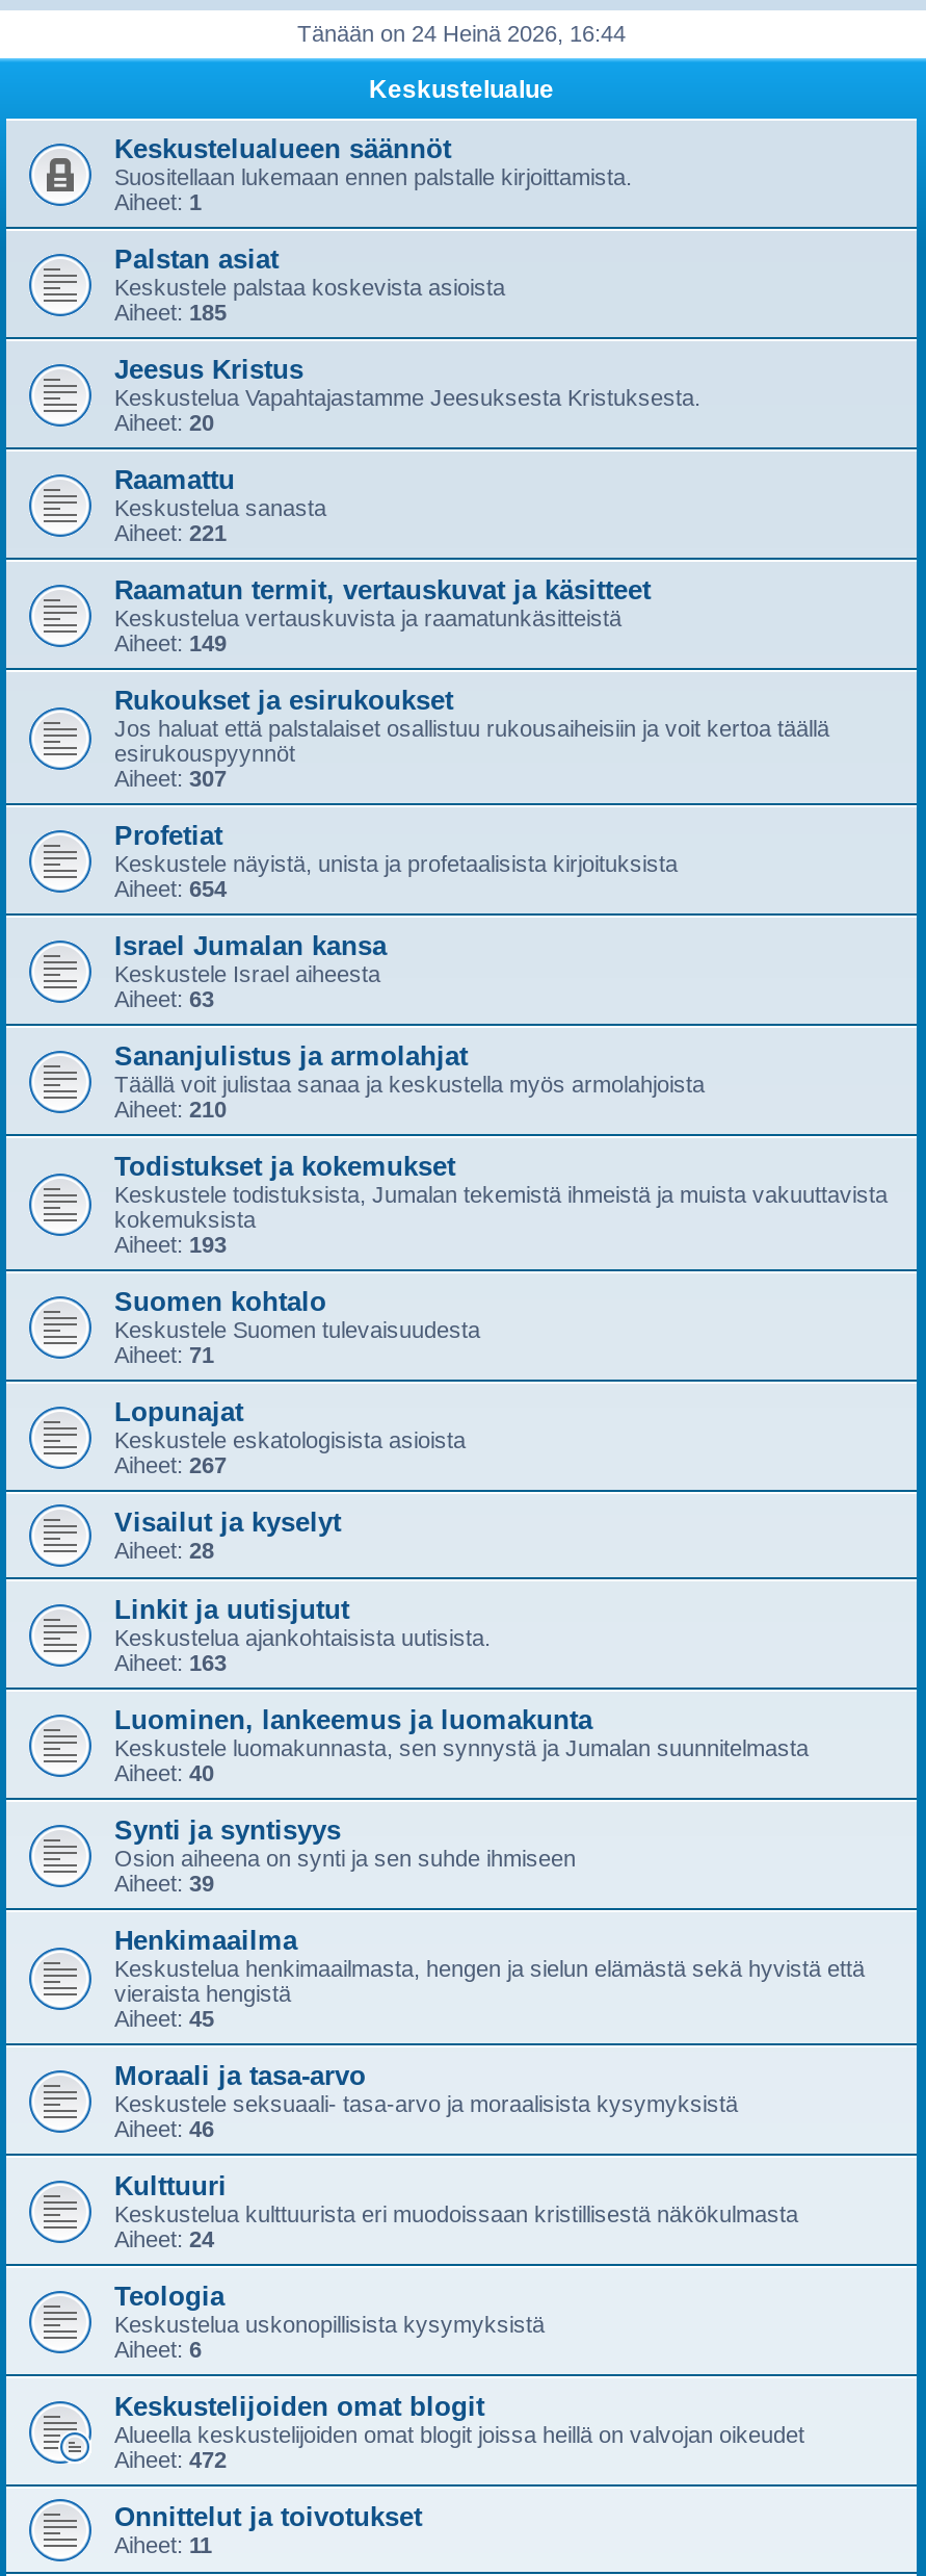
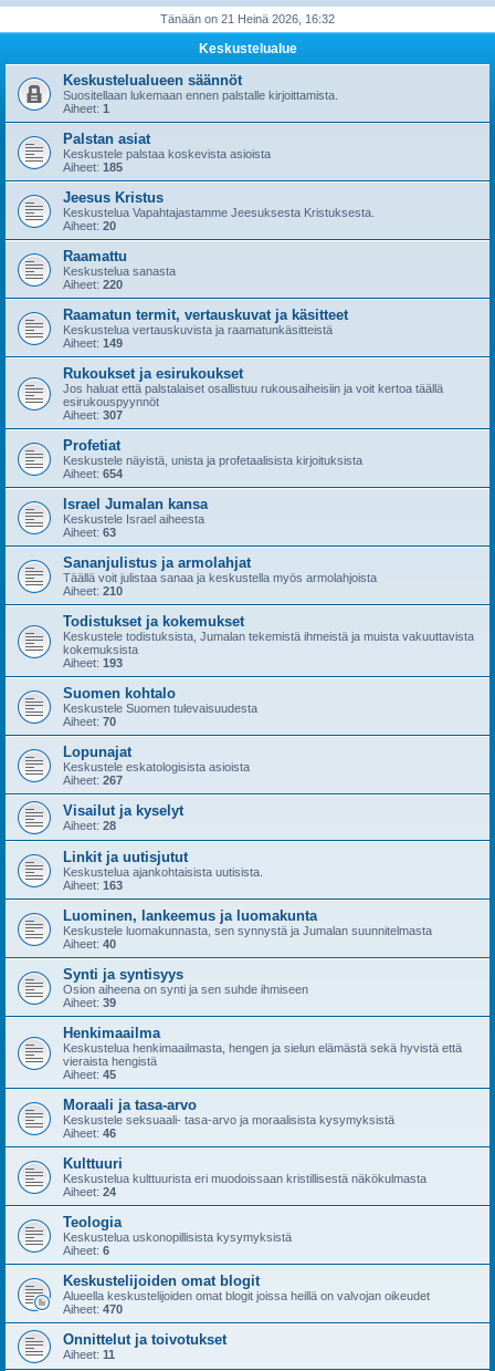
[297,21,626,46] Tänään on 24 Heinä 2026, 16:44 -> [160,12,335,25] Tänään on 21 Heinä 2026, 16:32
[114,520,227,545] Aiheet: 221 -> [63,278,123,291] Aiheet: 220
[114,1342,214,1367] Aiheet: 71 -> [63,715,116,728] Aiheet: 70
[114,2447,227,2472] Aiheet: 472 -> [63,1302,123,1316] Aiheet: 470

